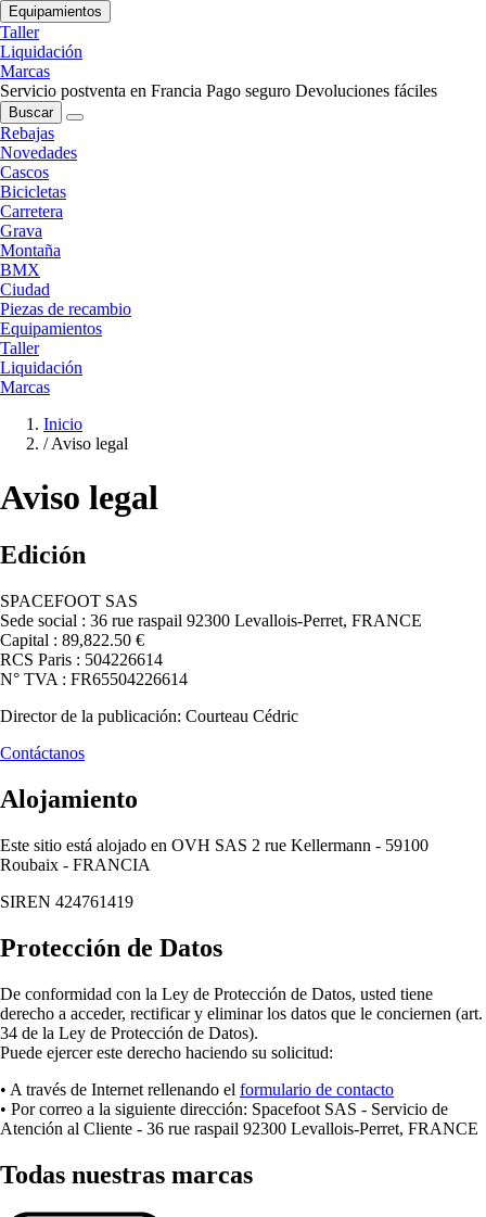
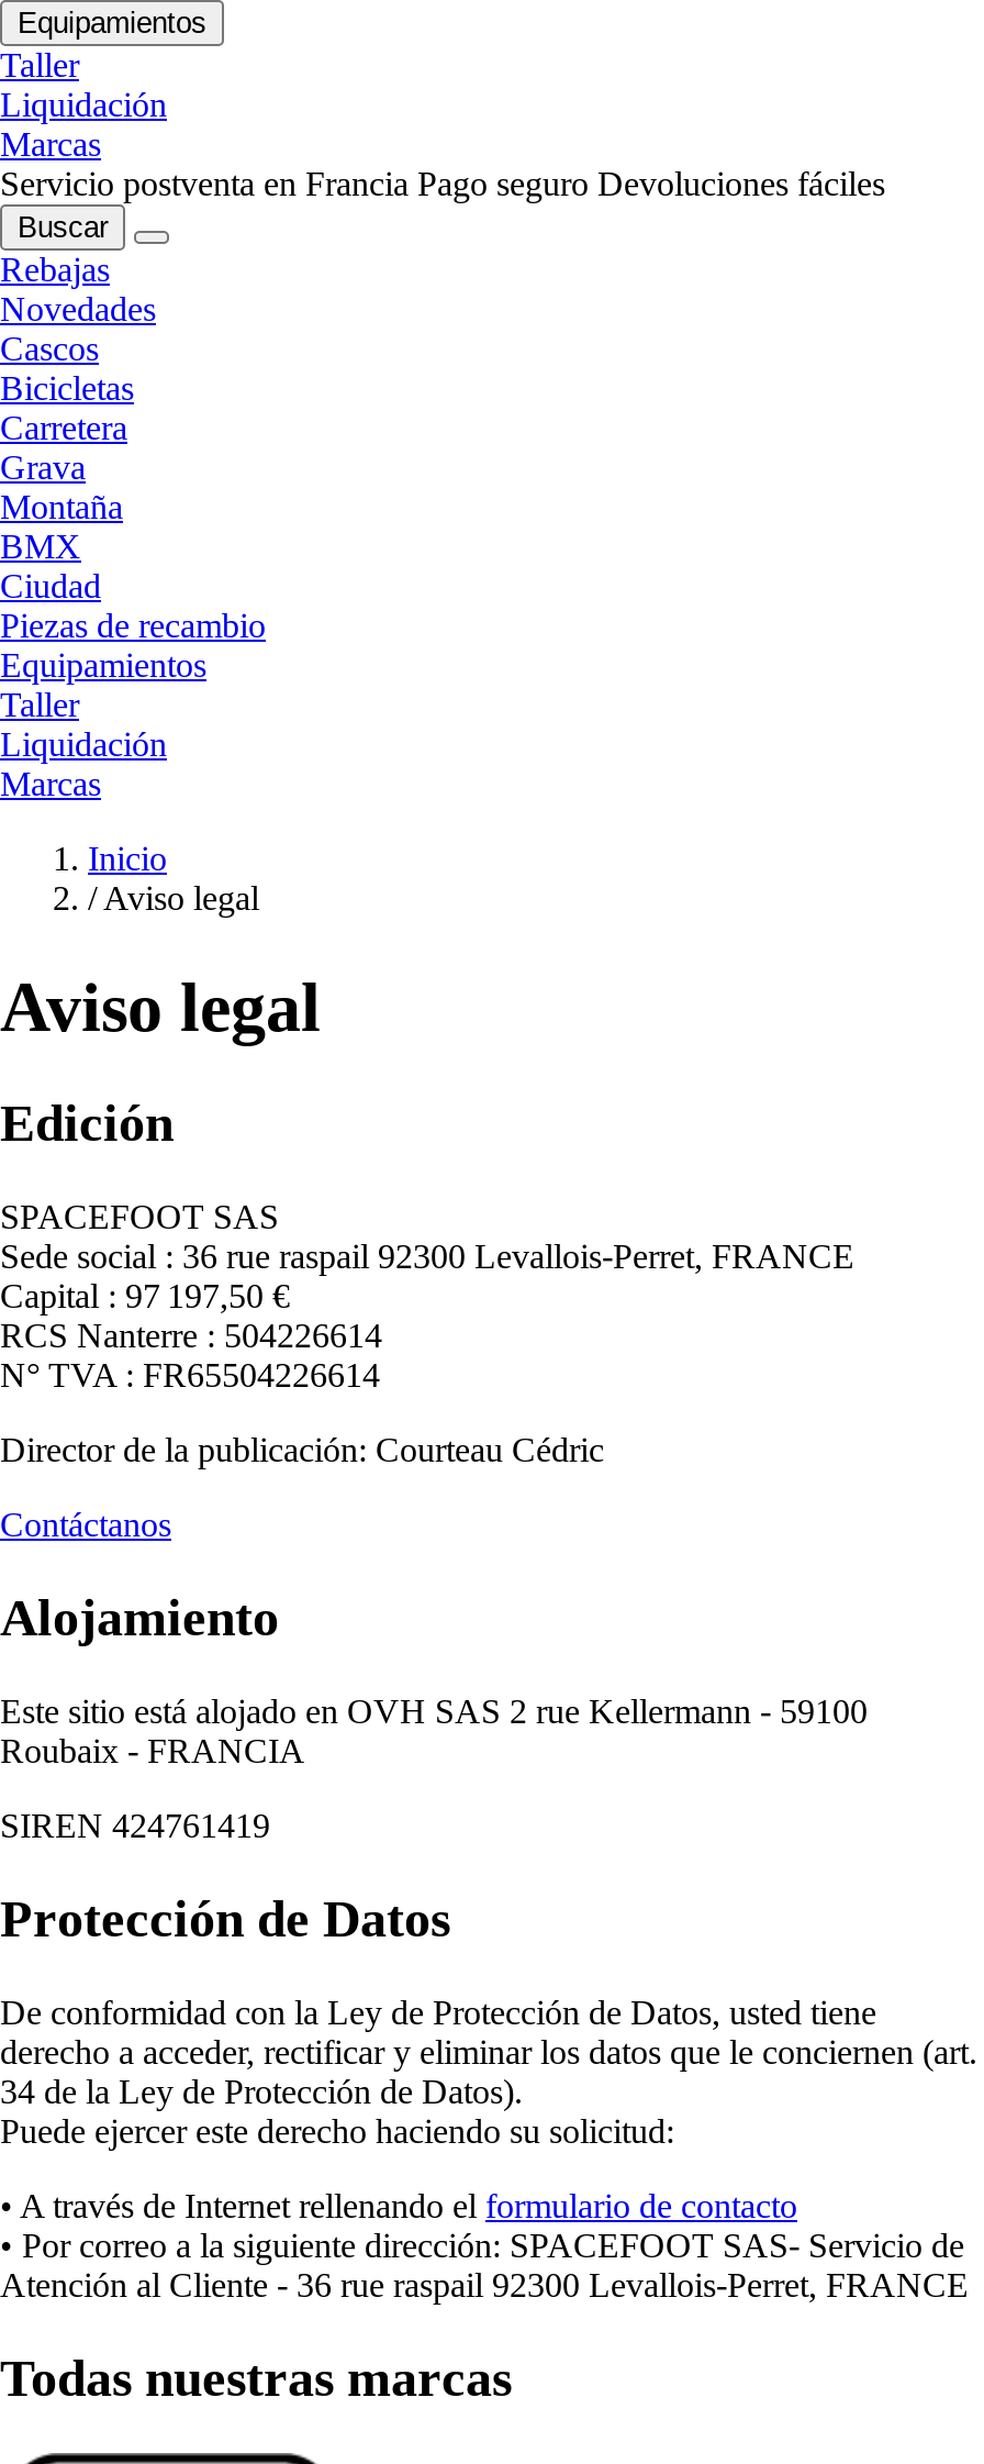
[0,631,144,649] Capital : 89,822.50 € -> [0,1277,290,1315] Capital : 97 197,50 €
[0,650,163,669] RCS Paris : 504226614 -> [0,1317,382,1354] RCS Nanterre : 504226614
[0,1099,448,1118] • Por correo a la siguiente dirección: Spacefoot SAS - Servicio de -> [0,2226,964,2263] • Por correo a la siguiente dirección: SPACEFOOT SAS- Servicio de

